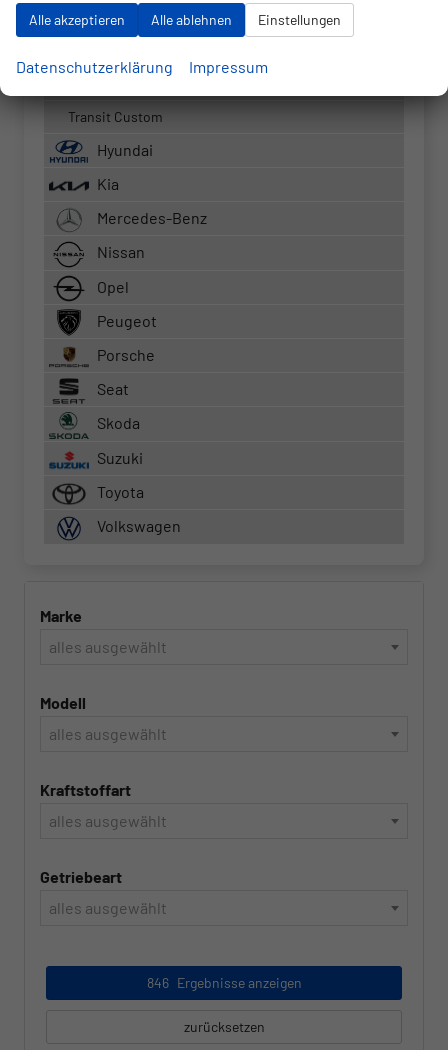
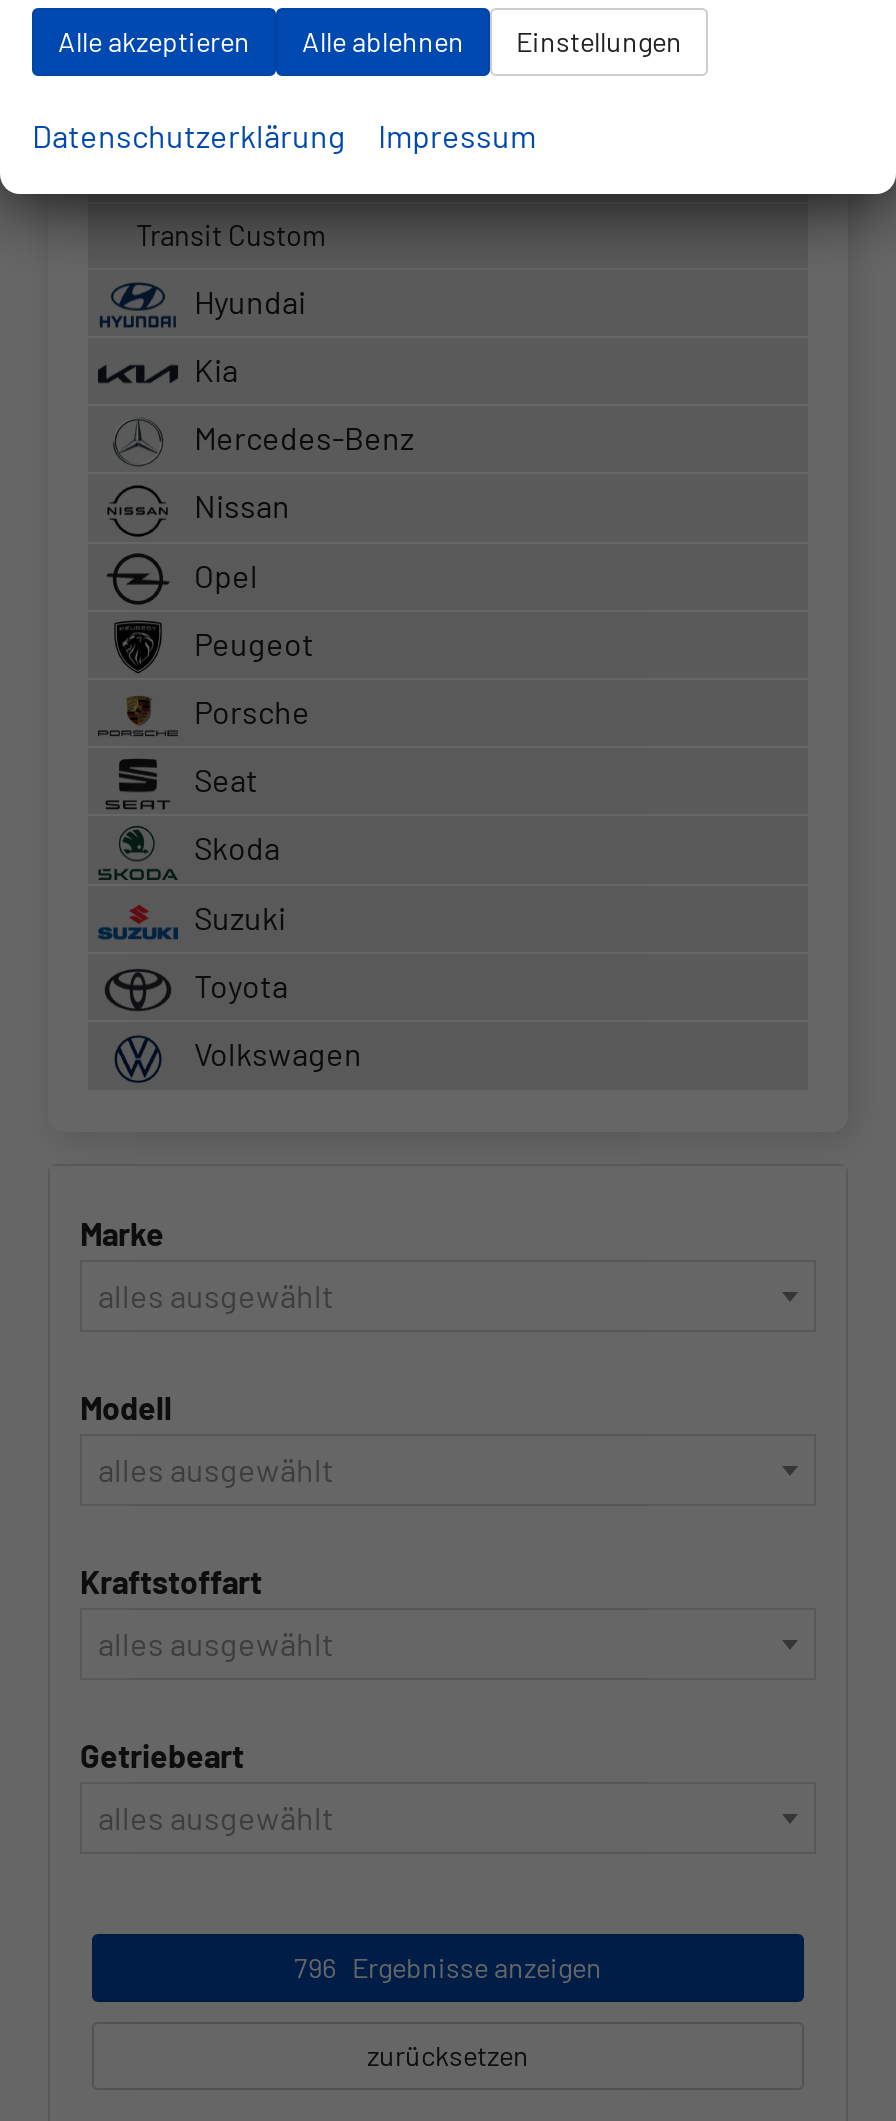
[146,974,301,991] 846 Ergebnisse anzeigen -> [294,1949,602,1983] 796 Ergebnisse anzeigen

